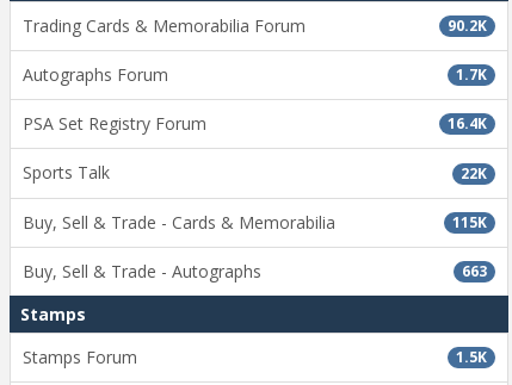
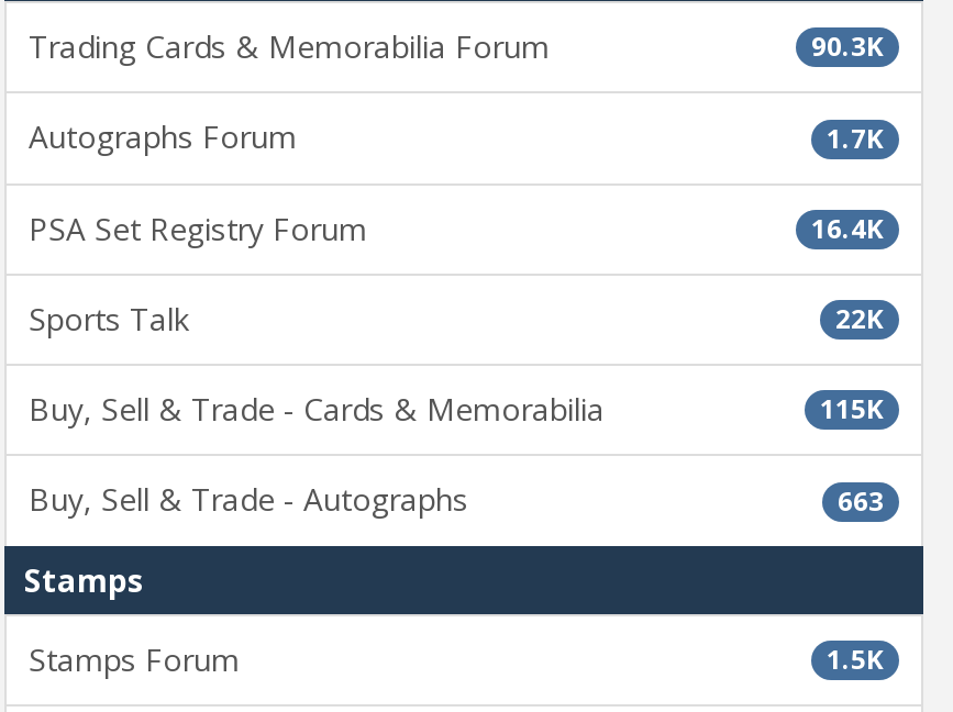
[448,15,487,36] 90.2K -> [811,28,884,65] 90.3K

